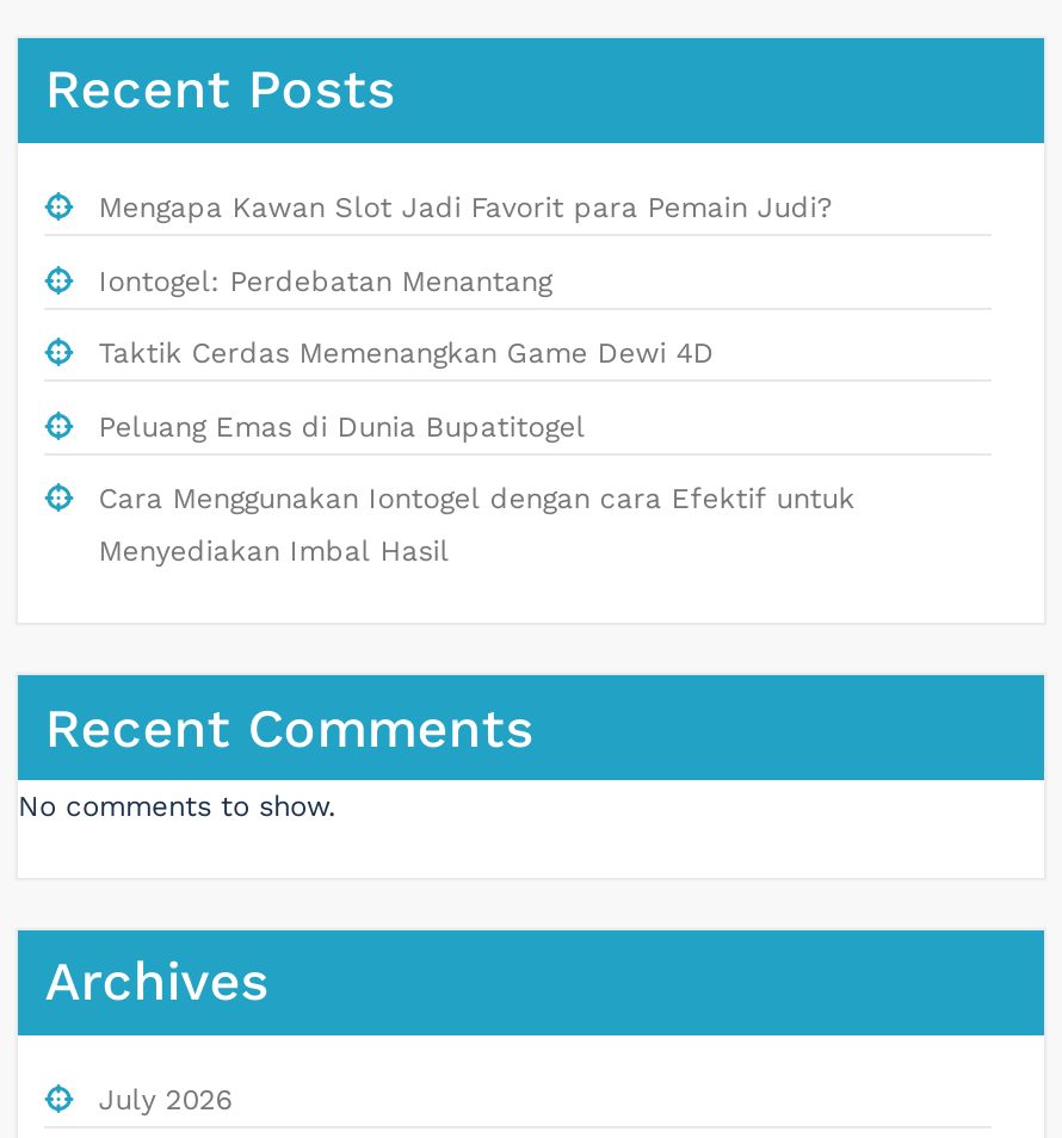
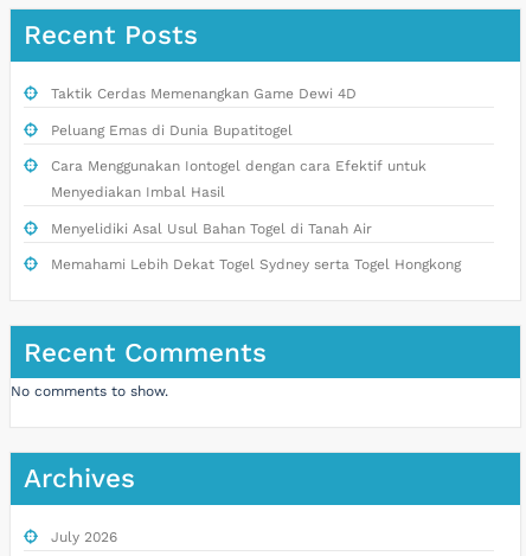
[99,191,834,298] Mengapa Kawan Slot Jadi Favorit para Pemain Judi? | Iontogel: Perdebatan Menantang -> none
moved [99,337,855,568] -> [51,86,426,201]: Taktik Cerdas Memenangkan Game Dewi 4D | Peluang Emas di Dunia Bupatitogel | Cara Menggunakan Iontogel dengan cara Efektif untuk | Menyediakan Imbal Hasil
none -> [51,220,461,273] Menyelidiki Asal Usul Bahan Togel di Tanah Air | Memahami Lebih Dekat Togel Sydney serta Togel Hongkong

